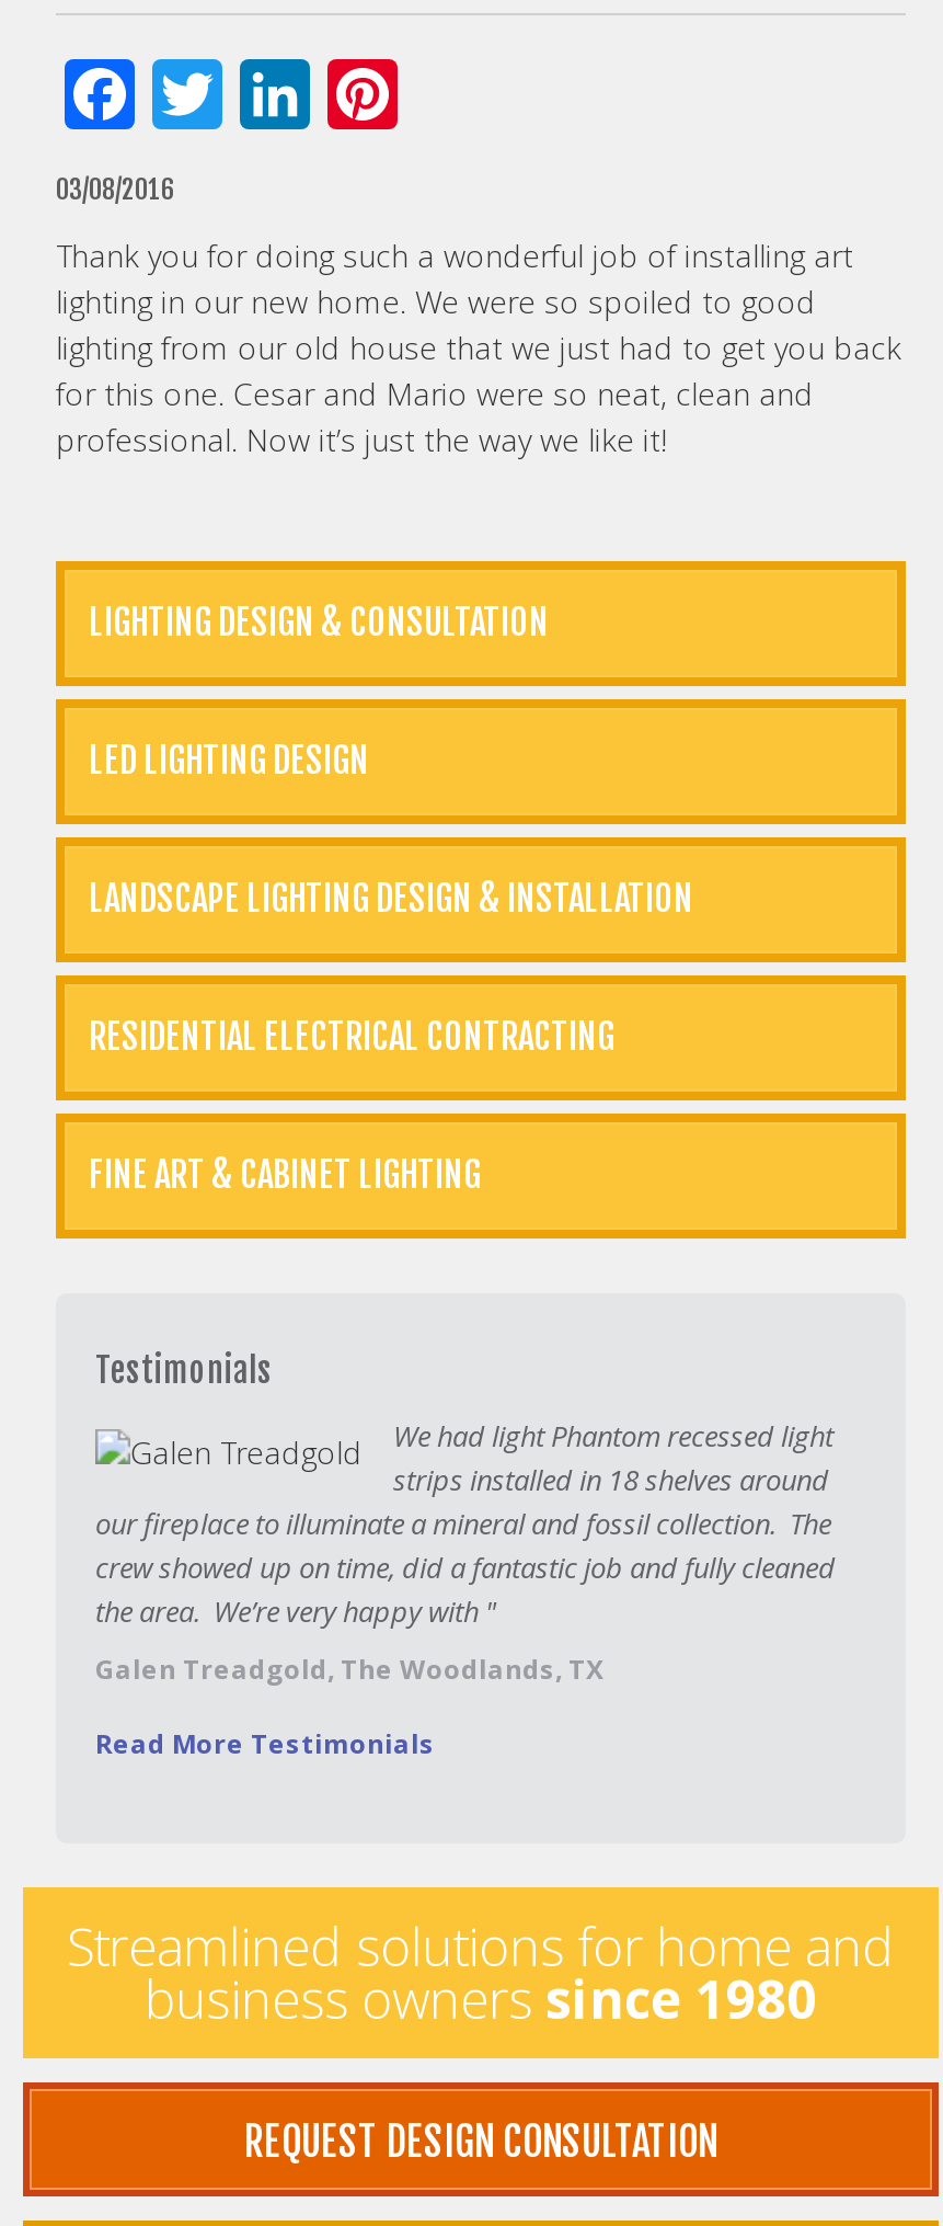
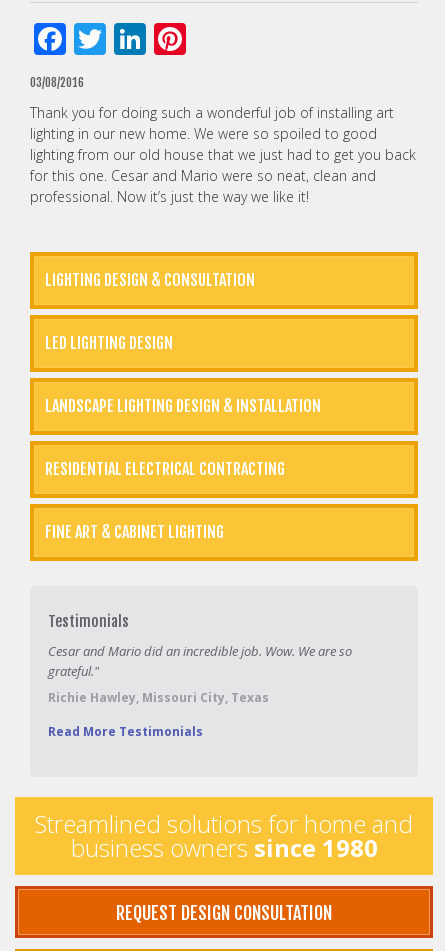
[95,1416,836,1631] We had light Phantom recessed light | strips installed in 18 shelves around | our fireplace to illuminate a mineral and fossil collection. The | crew showed up on time, did a fantastic job and fully cleaned | the area. We’re very happy with " -> [48,642,352,680] Cesar and Mario did an incredible job. Wow. We are so | grateful."
[95,1651,603,1688] Galen Treadgold, The Woodlands, TX -> [48,689,269,706] Richie Hawley, Missouri City, Texas

